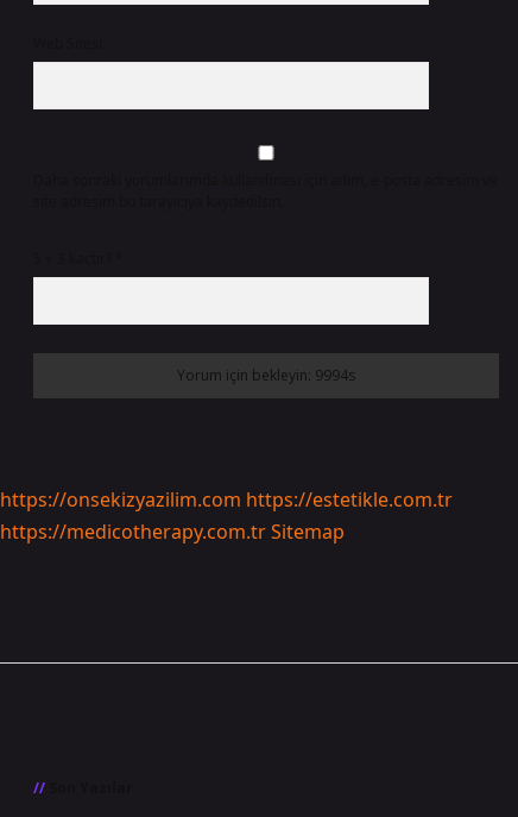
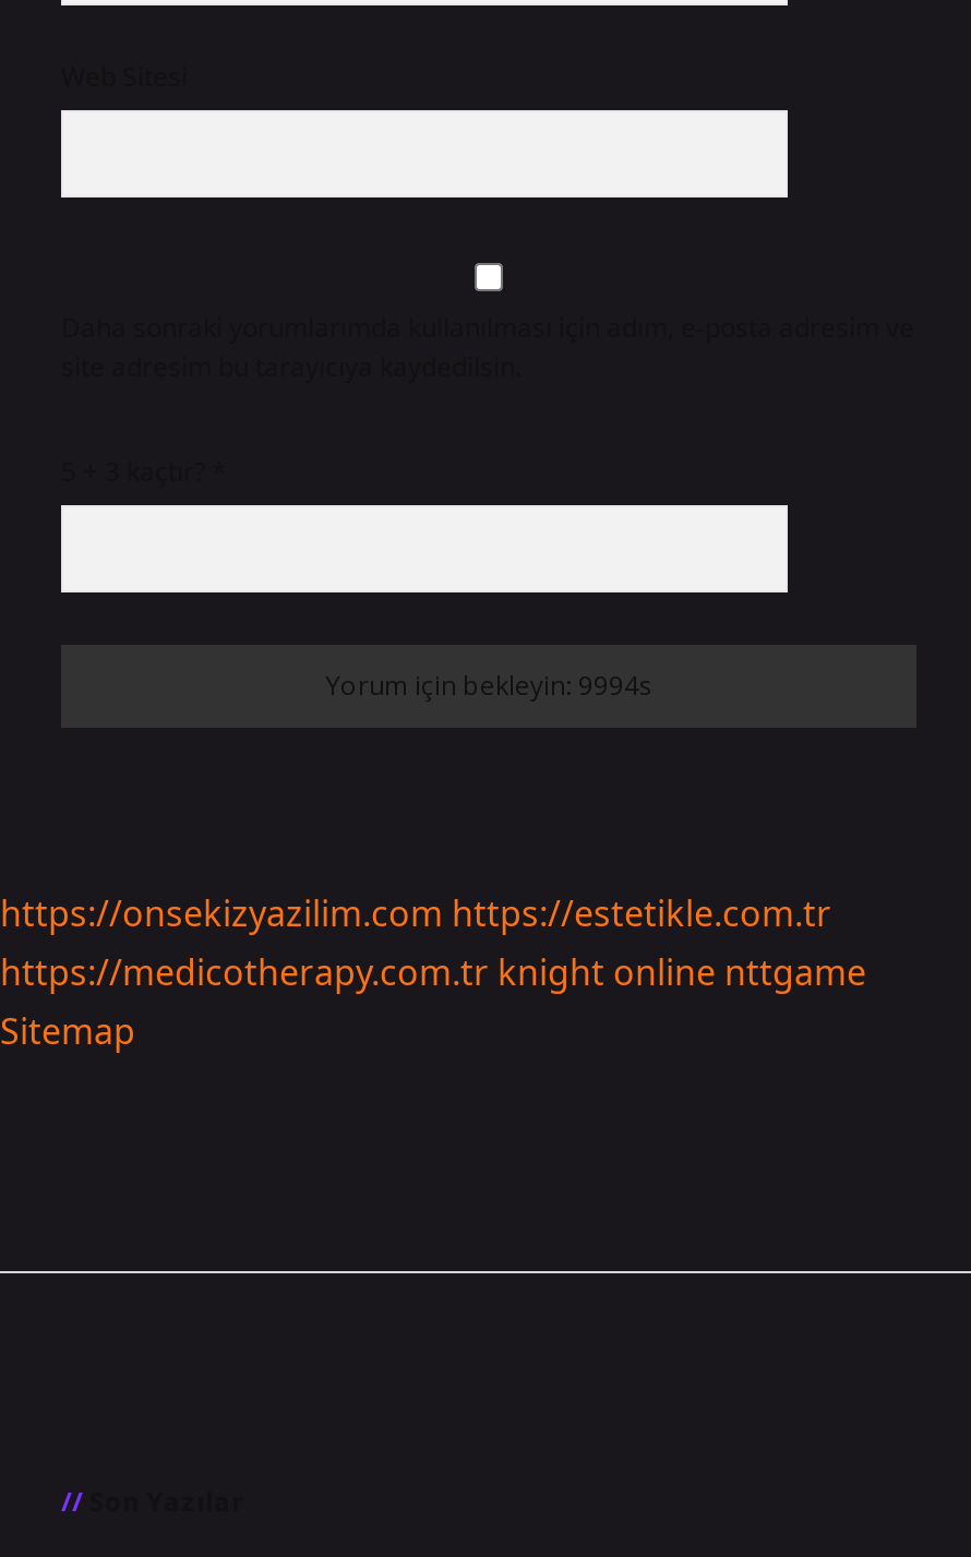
[0,519,345,545] https://medicotherapy.com.tr Sitemap -> [0,948,866,1055] https://medicotherapy.com.tr knight online nttgame | Sitemap

